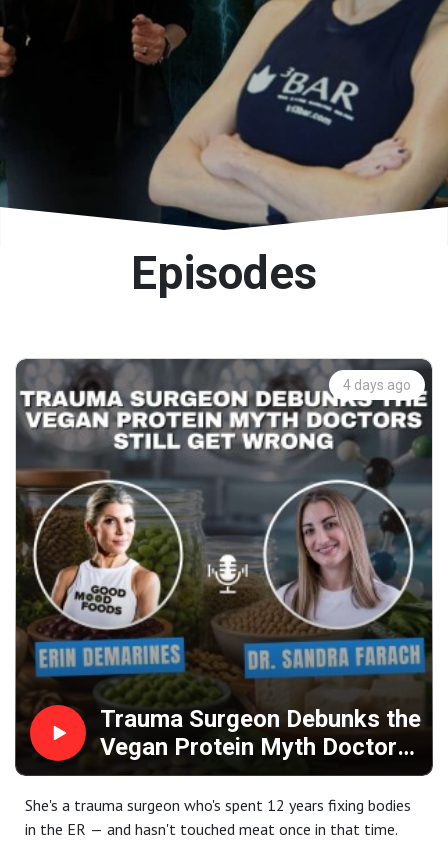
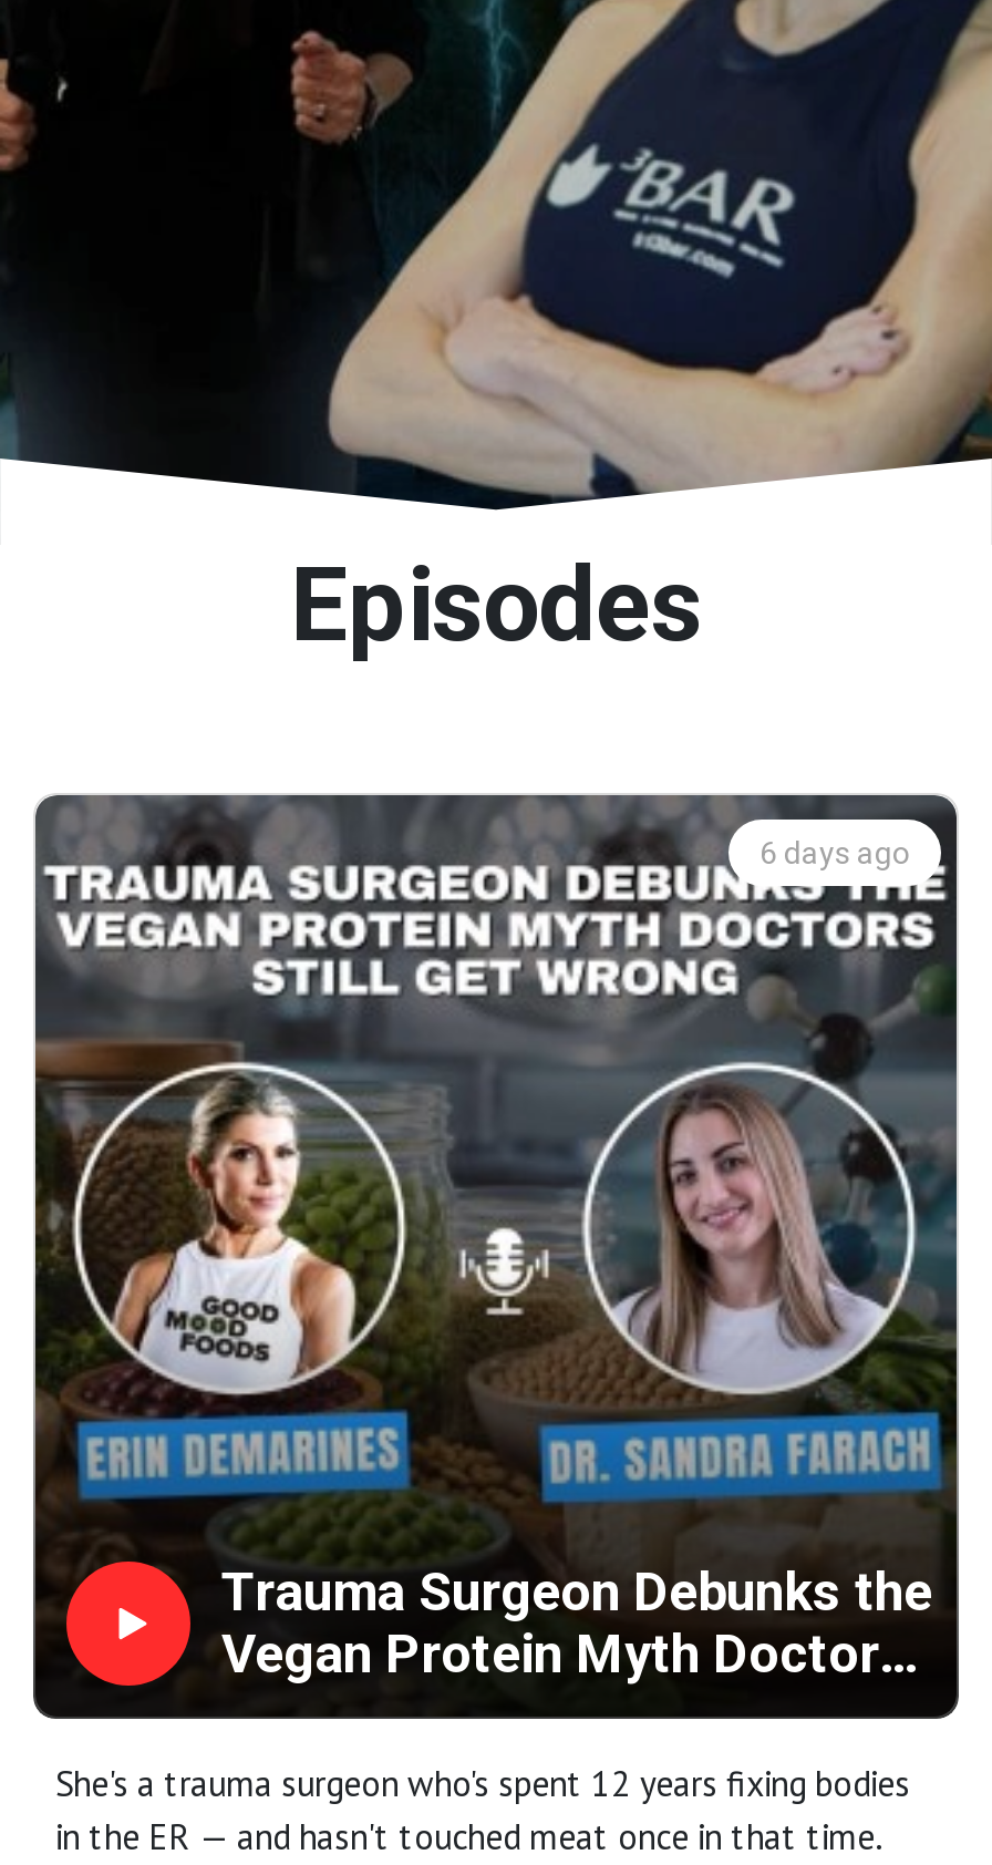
[343,377,411,393] 4 days ago -> [759,835,910,870] 6 days ago

